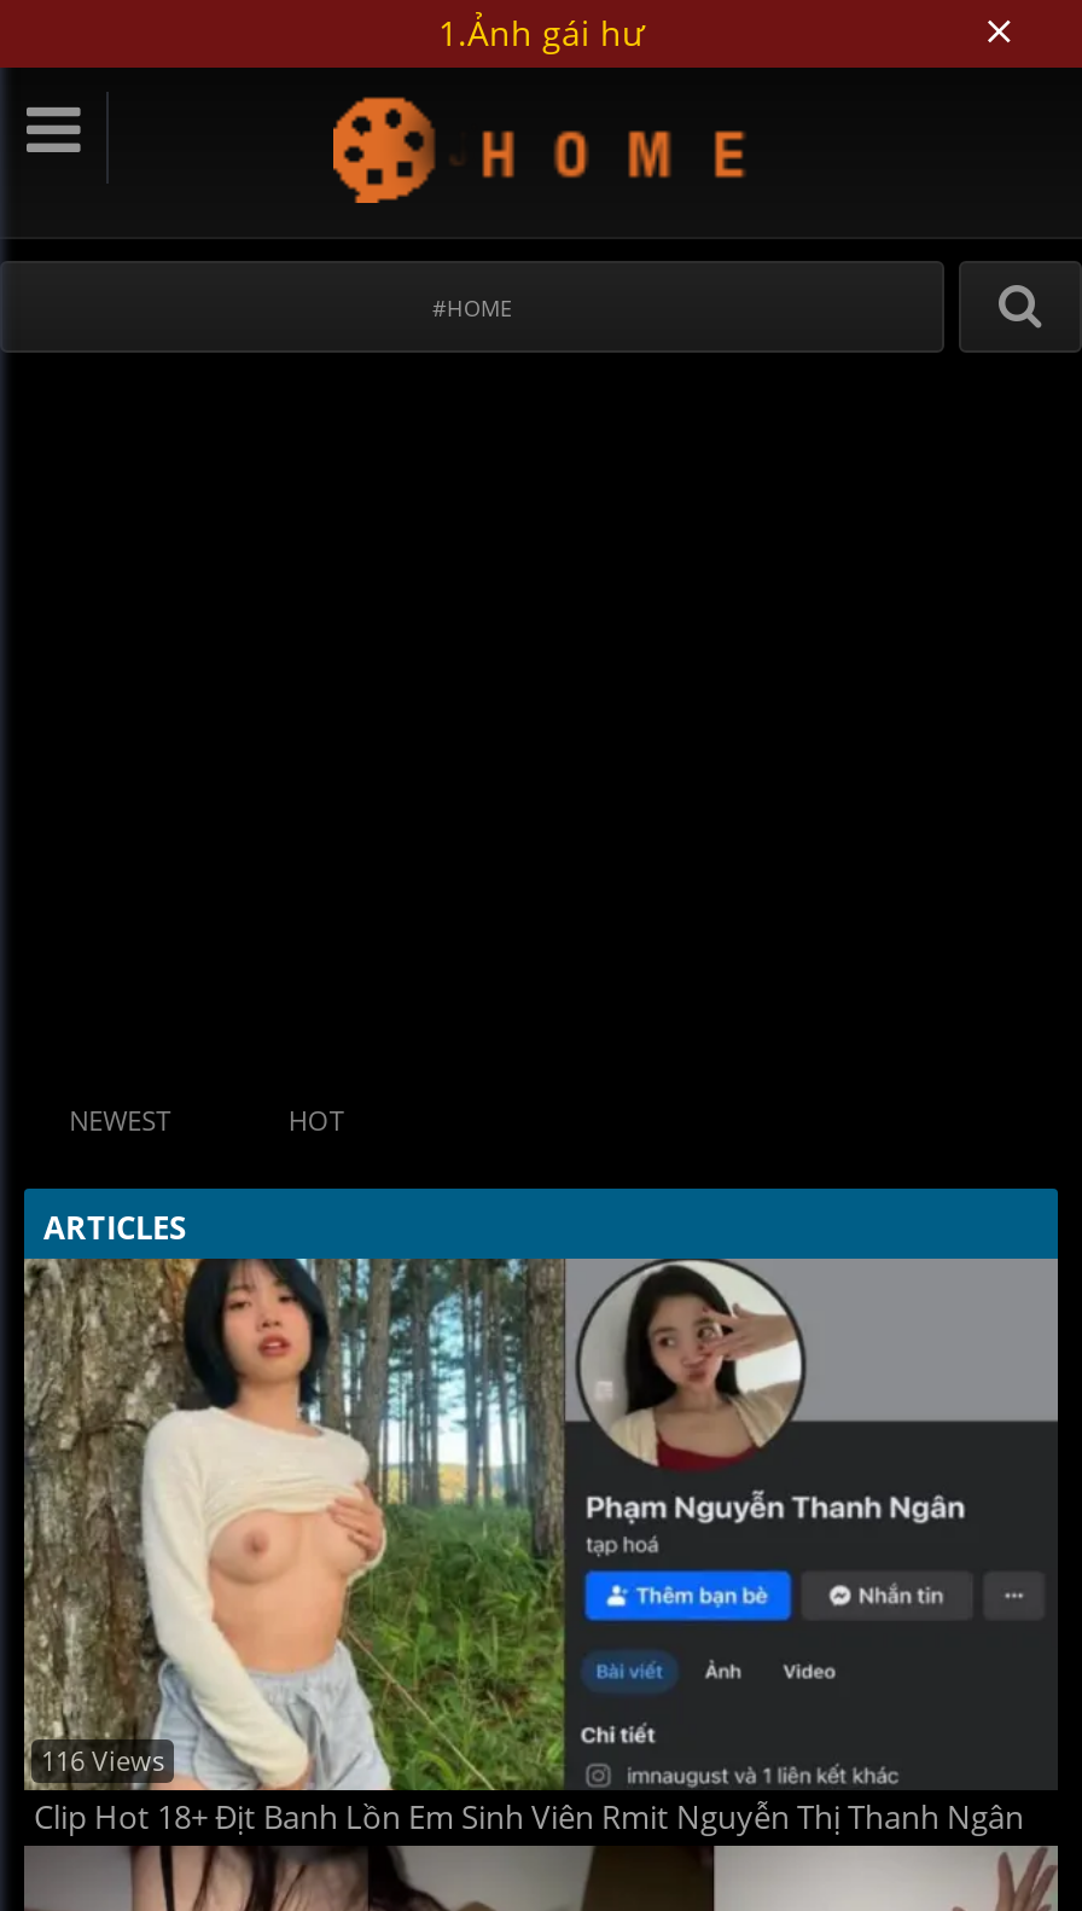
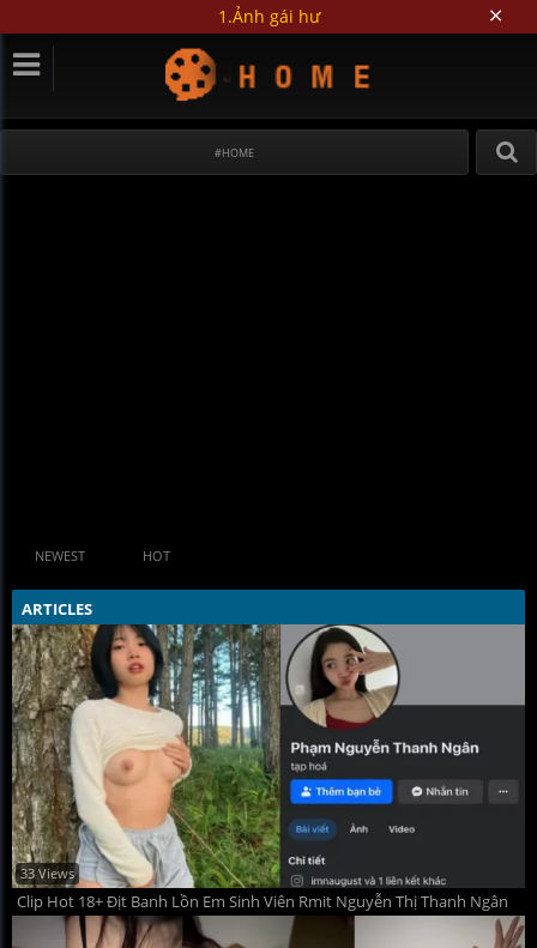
[41,1742,164,1778] 116 Views -> [20,864,74,882] 33 Views

